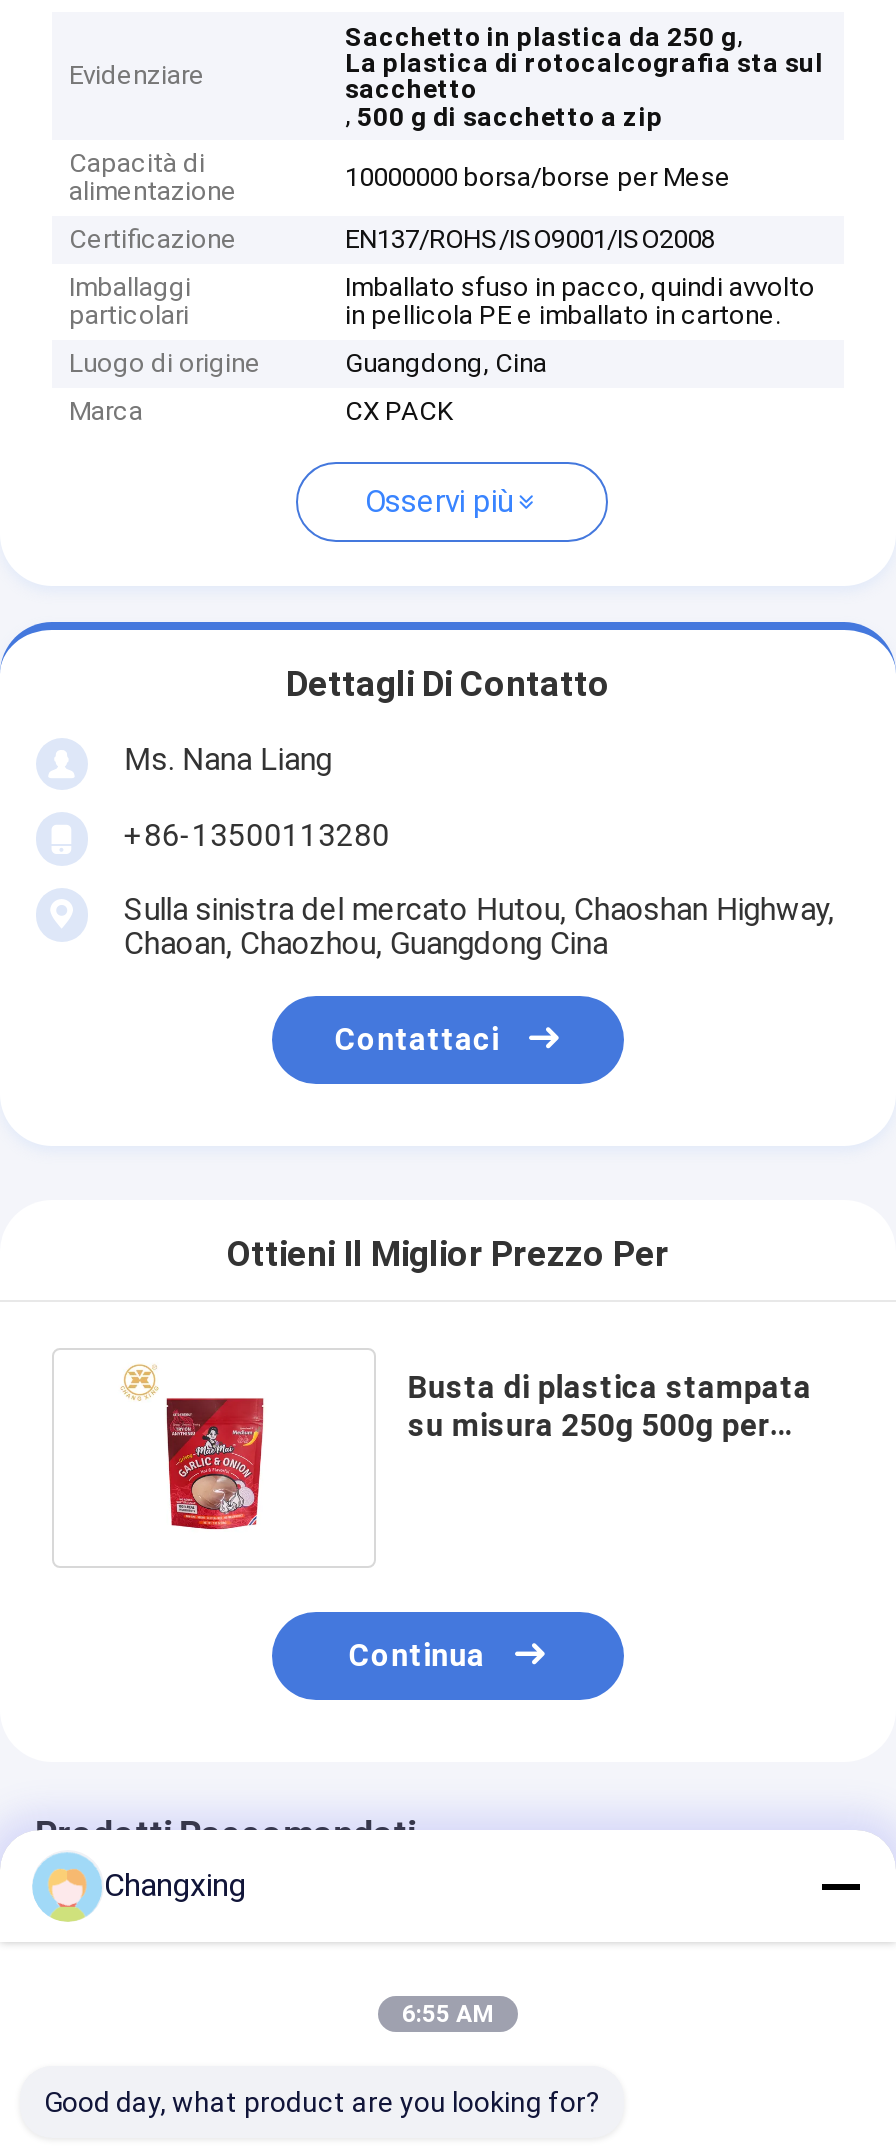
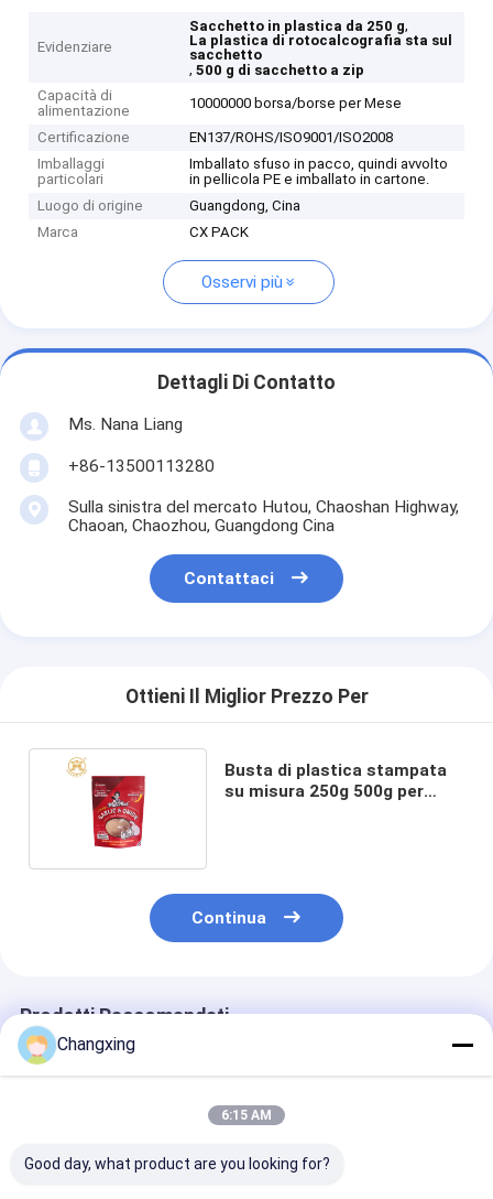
[402,2000,494,2028] 6:55 AM -> [221,1108,272,1123] 6:15 AM

